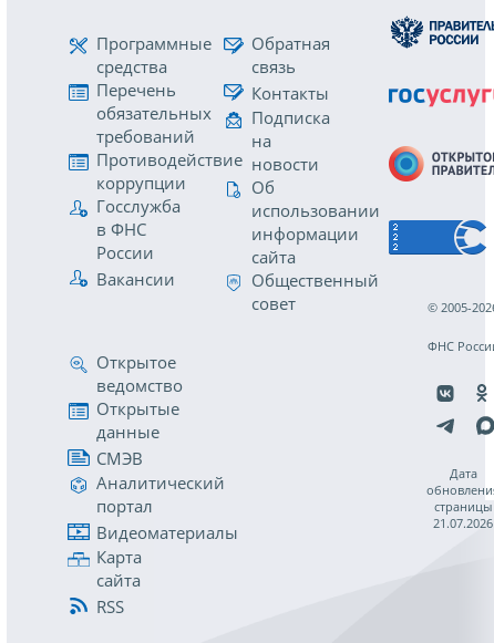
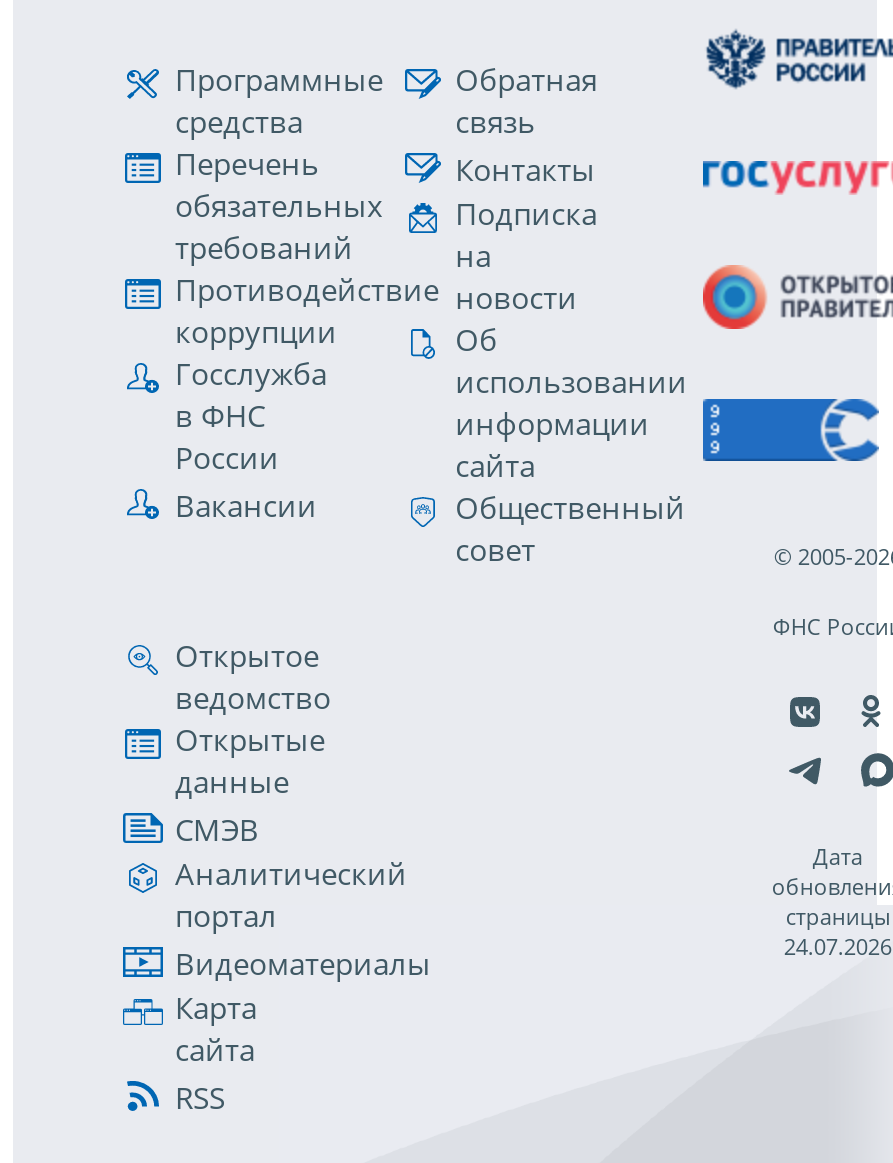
[433,515,493,532] 21.07.2026 -> [784,932,892,962] 24.07.2026

